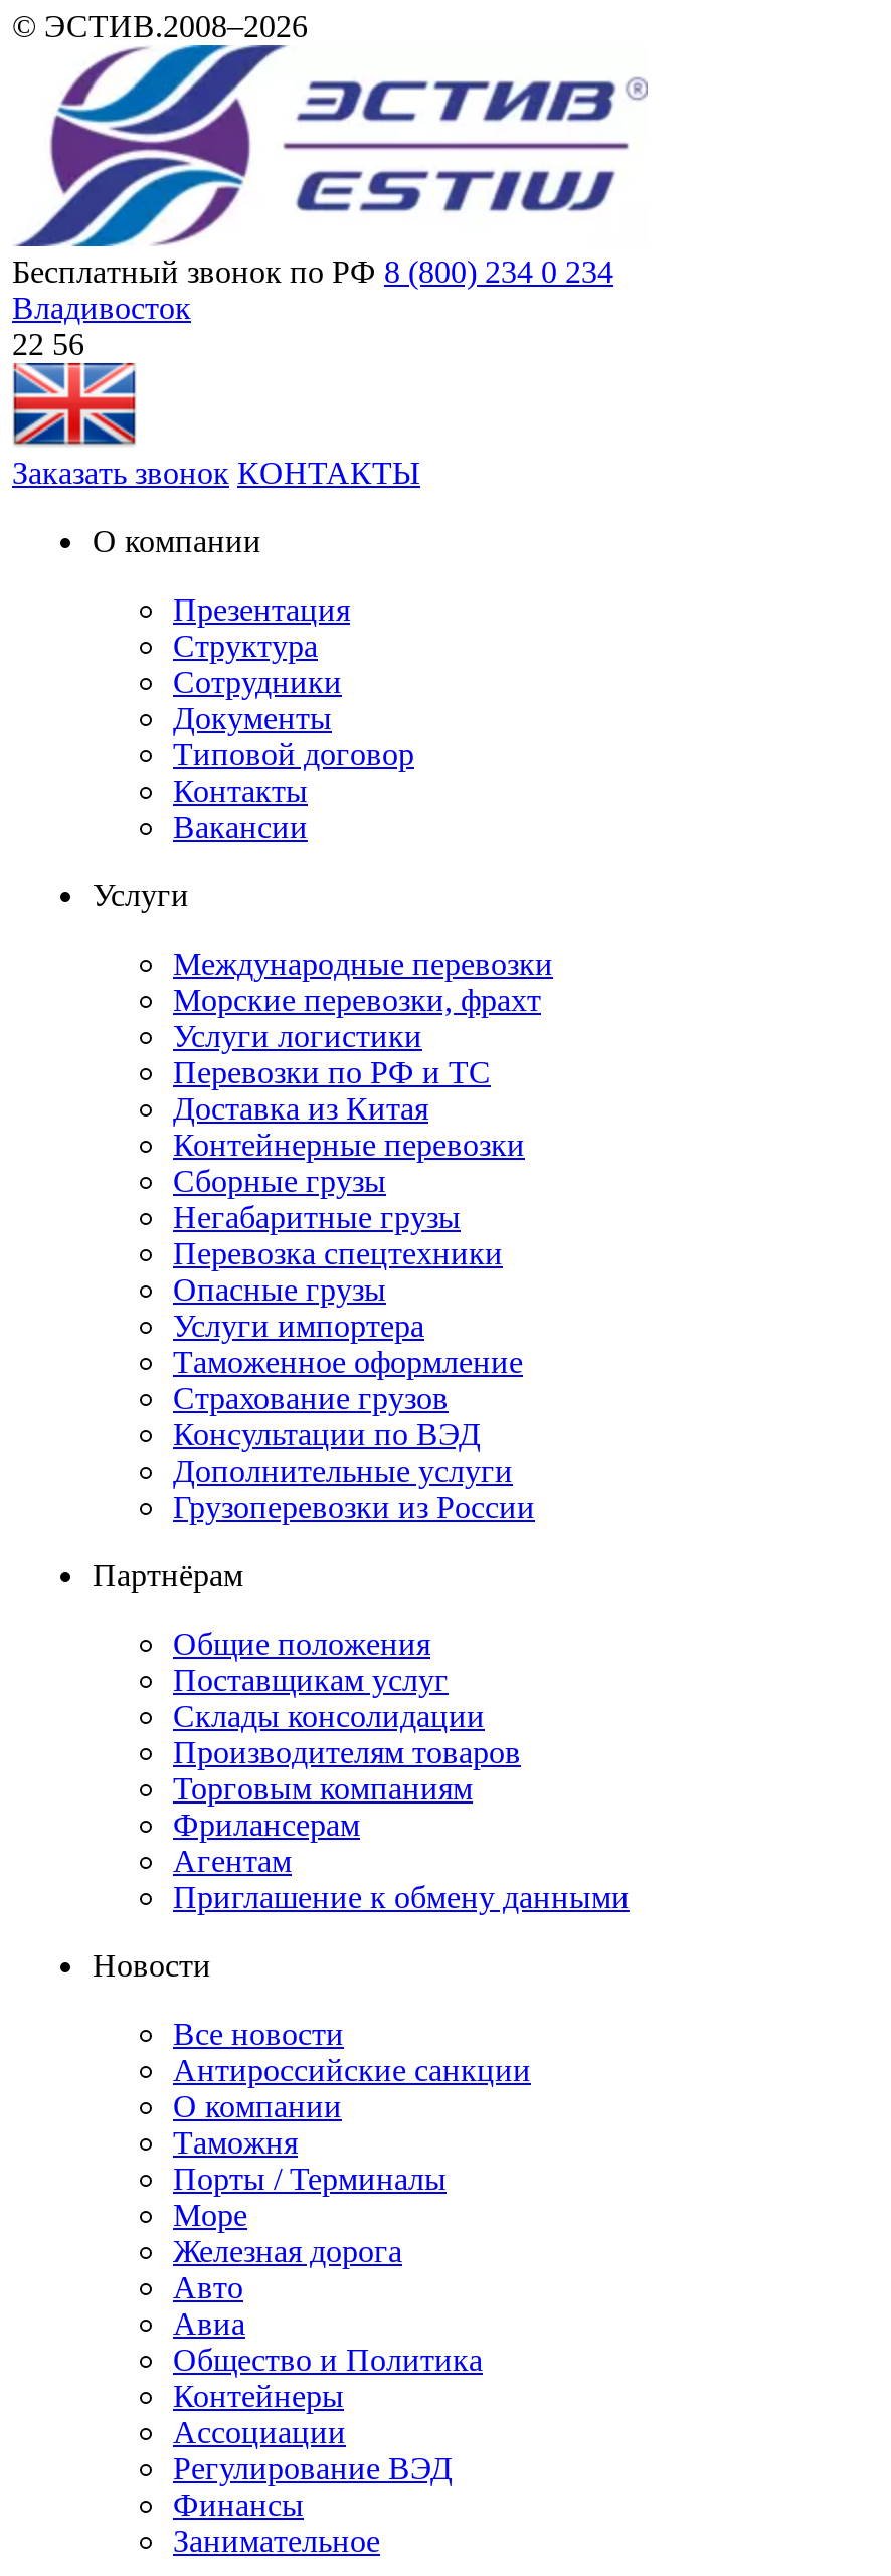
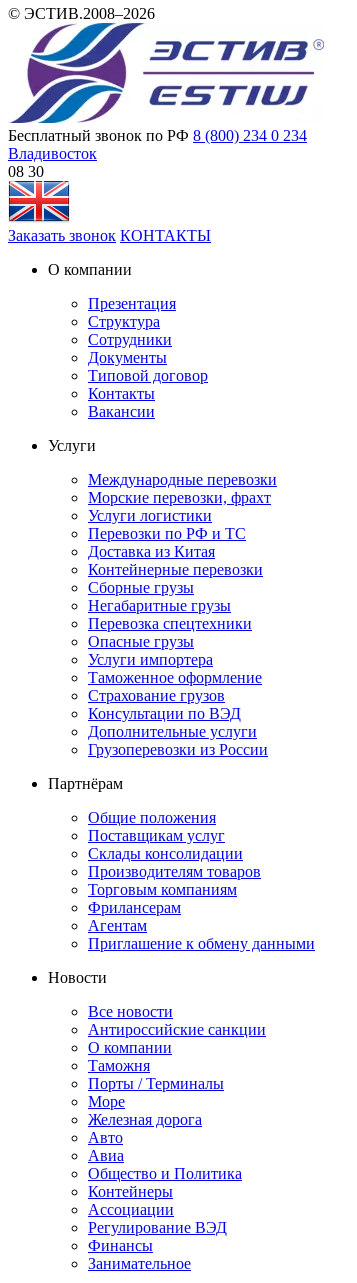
[12,327,84,361] 22 56 -> [8,163,44,180] 08 30

